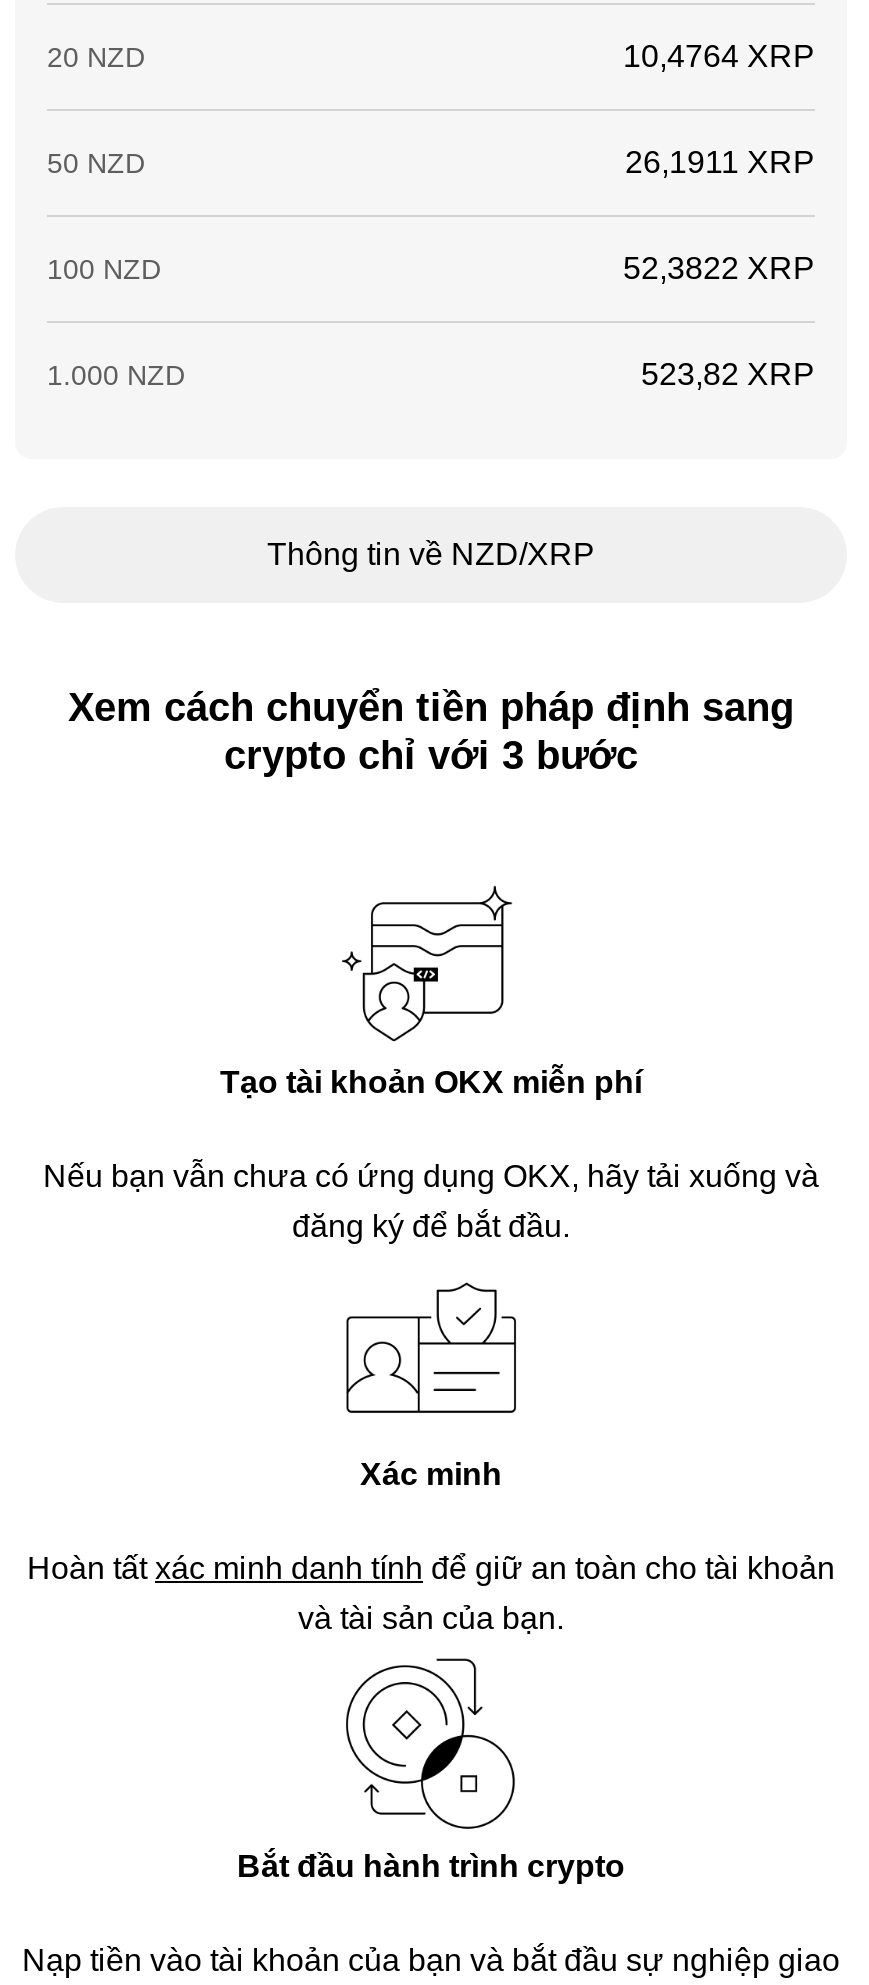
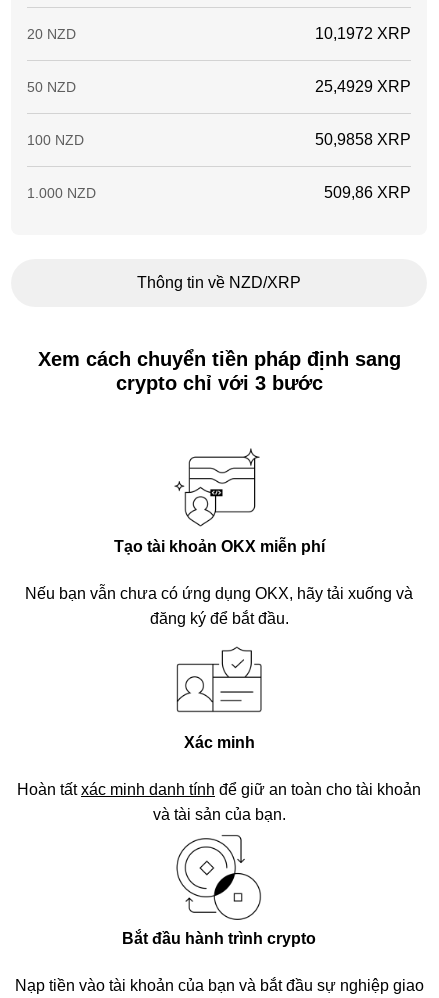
[623,39,815,73] 10,4764 XRP -> [315,25,411,42] 10,1972 XRP
[625,145,815,179] 26,1911 XRP -> [315,78,411,95] 25,4929 XRP
[623,251,815,285] 52,3822 XRP -> [315,131,411,148] 50,9858 XRP
[641,357,815,391] 523,82 XRP -> [324,184,411,201] 509,86 XRP

